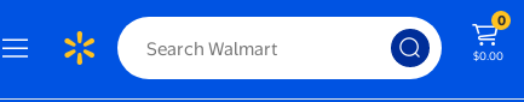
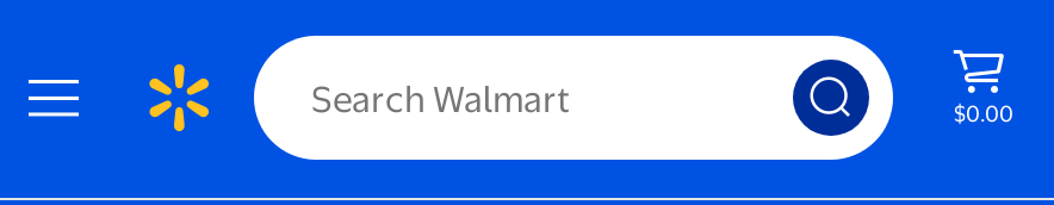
[497,12,505,28] 0 -> none

